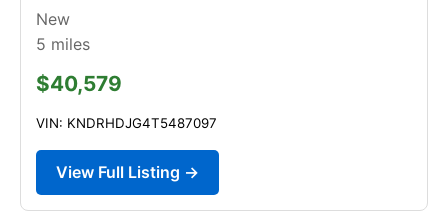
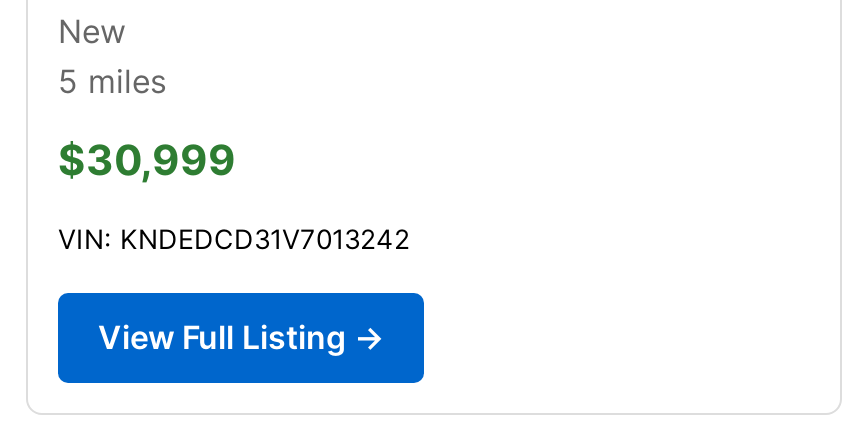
[36,71,122,96] $40,579 -> [58,135,236,185] $30,999
[36,115,217,131] VIN: KNDRHDJG4T5487097 -> [58,223,410,255] VIN: KNDEDCD31V7013242

